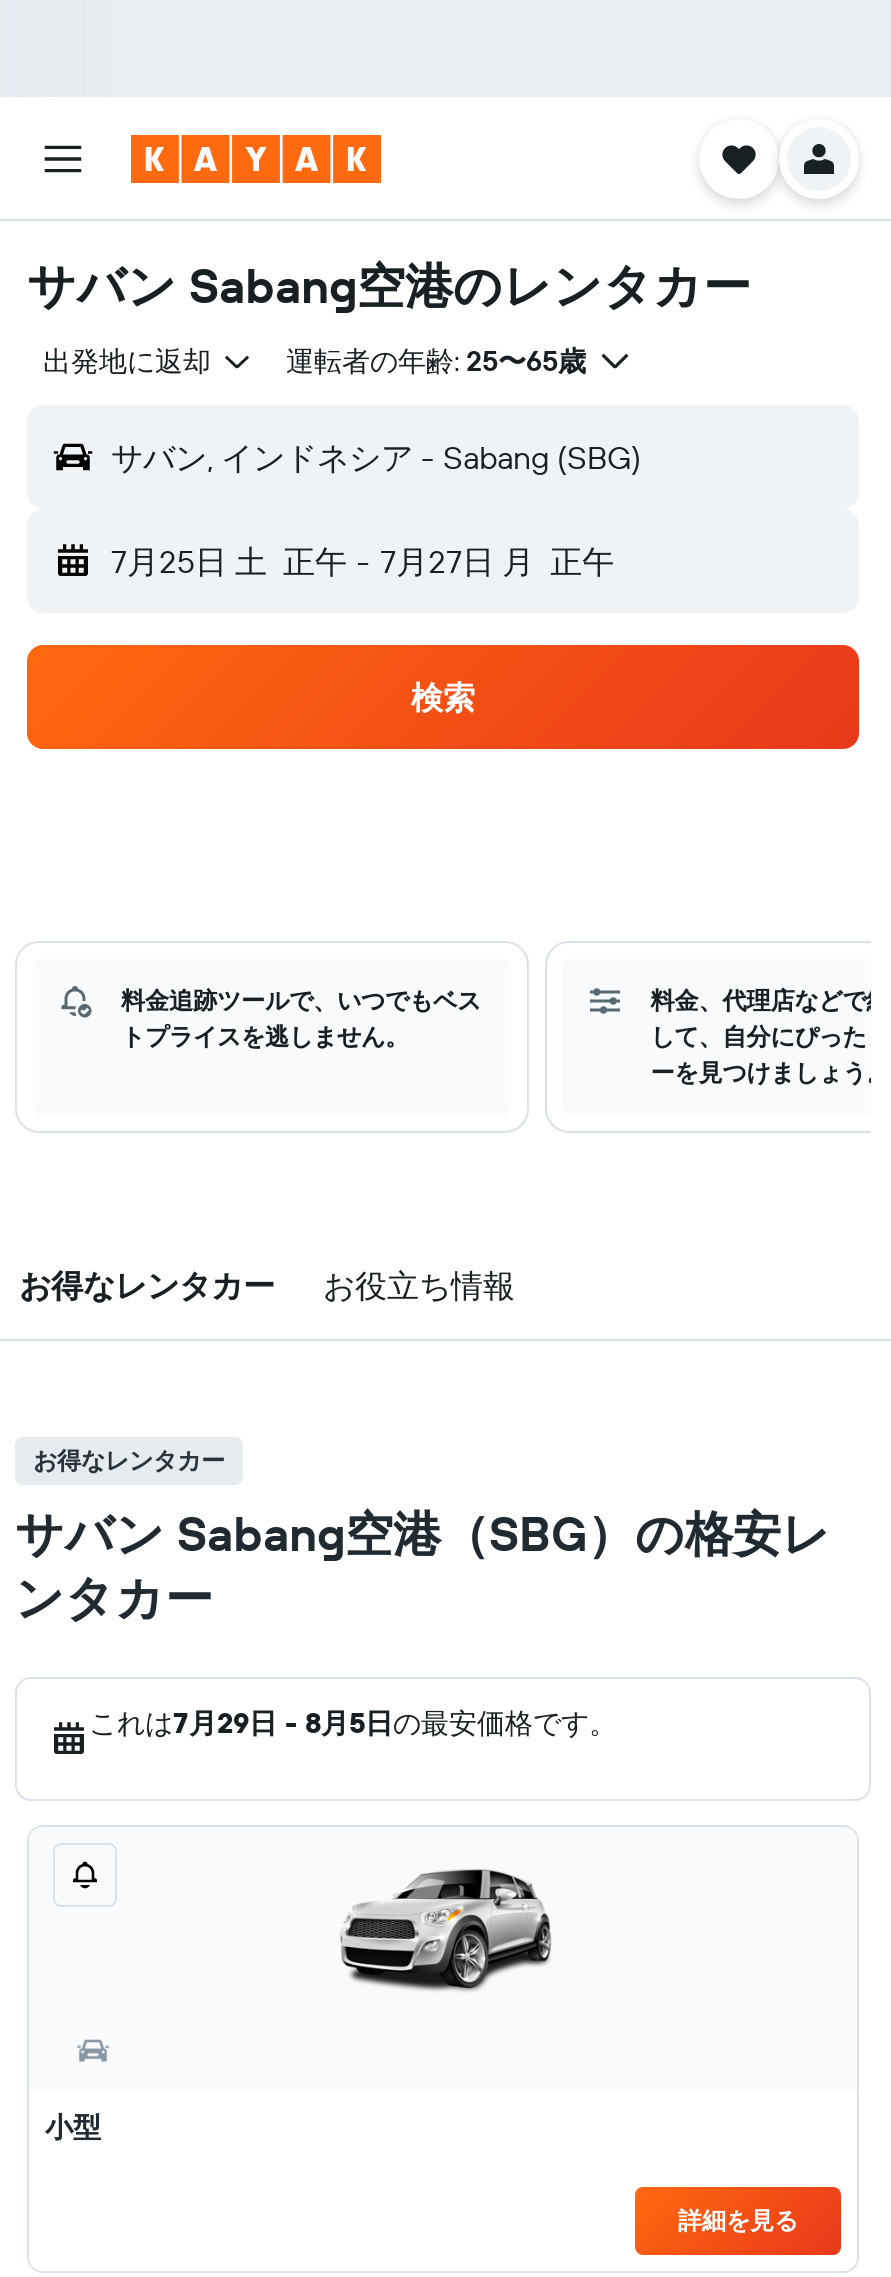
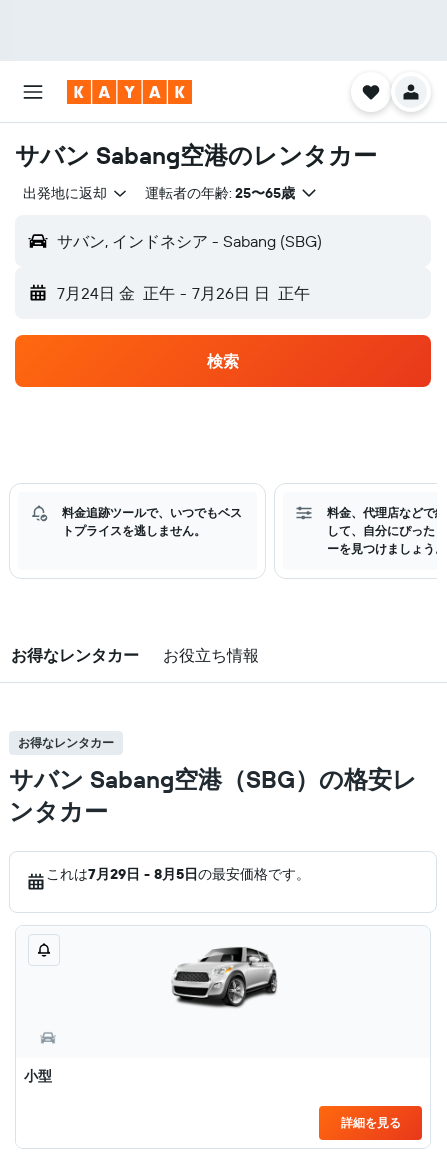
[111,541,614,581] 7月25日 土 正午 - 7月27日 月 正午 -> [57,283,310,303] 7月24日 金 正午 - 7月26日 日 正午

